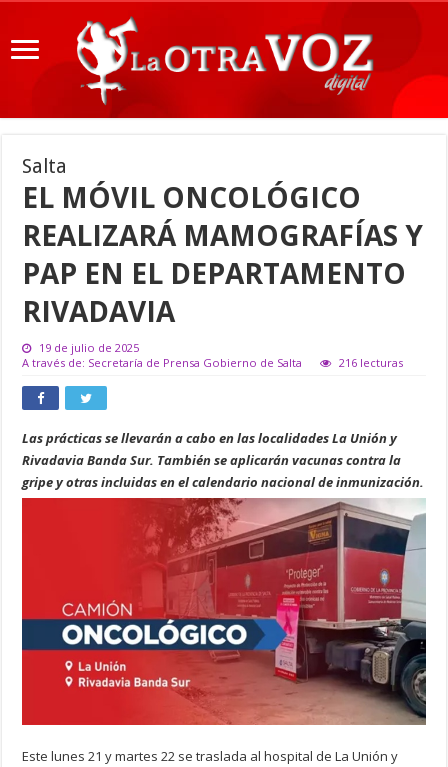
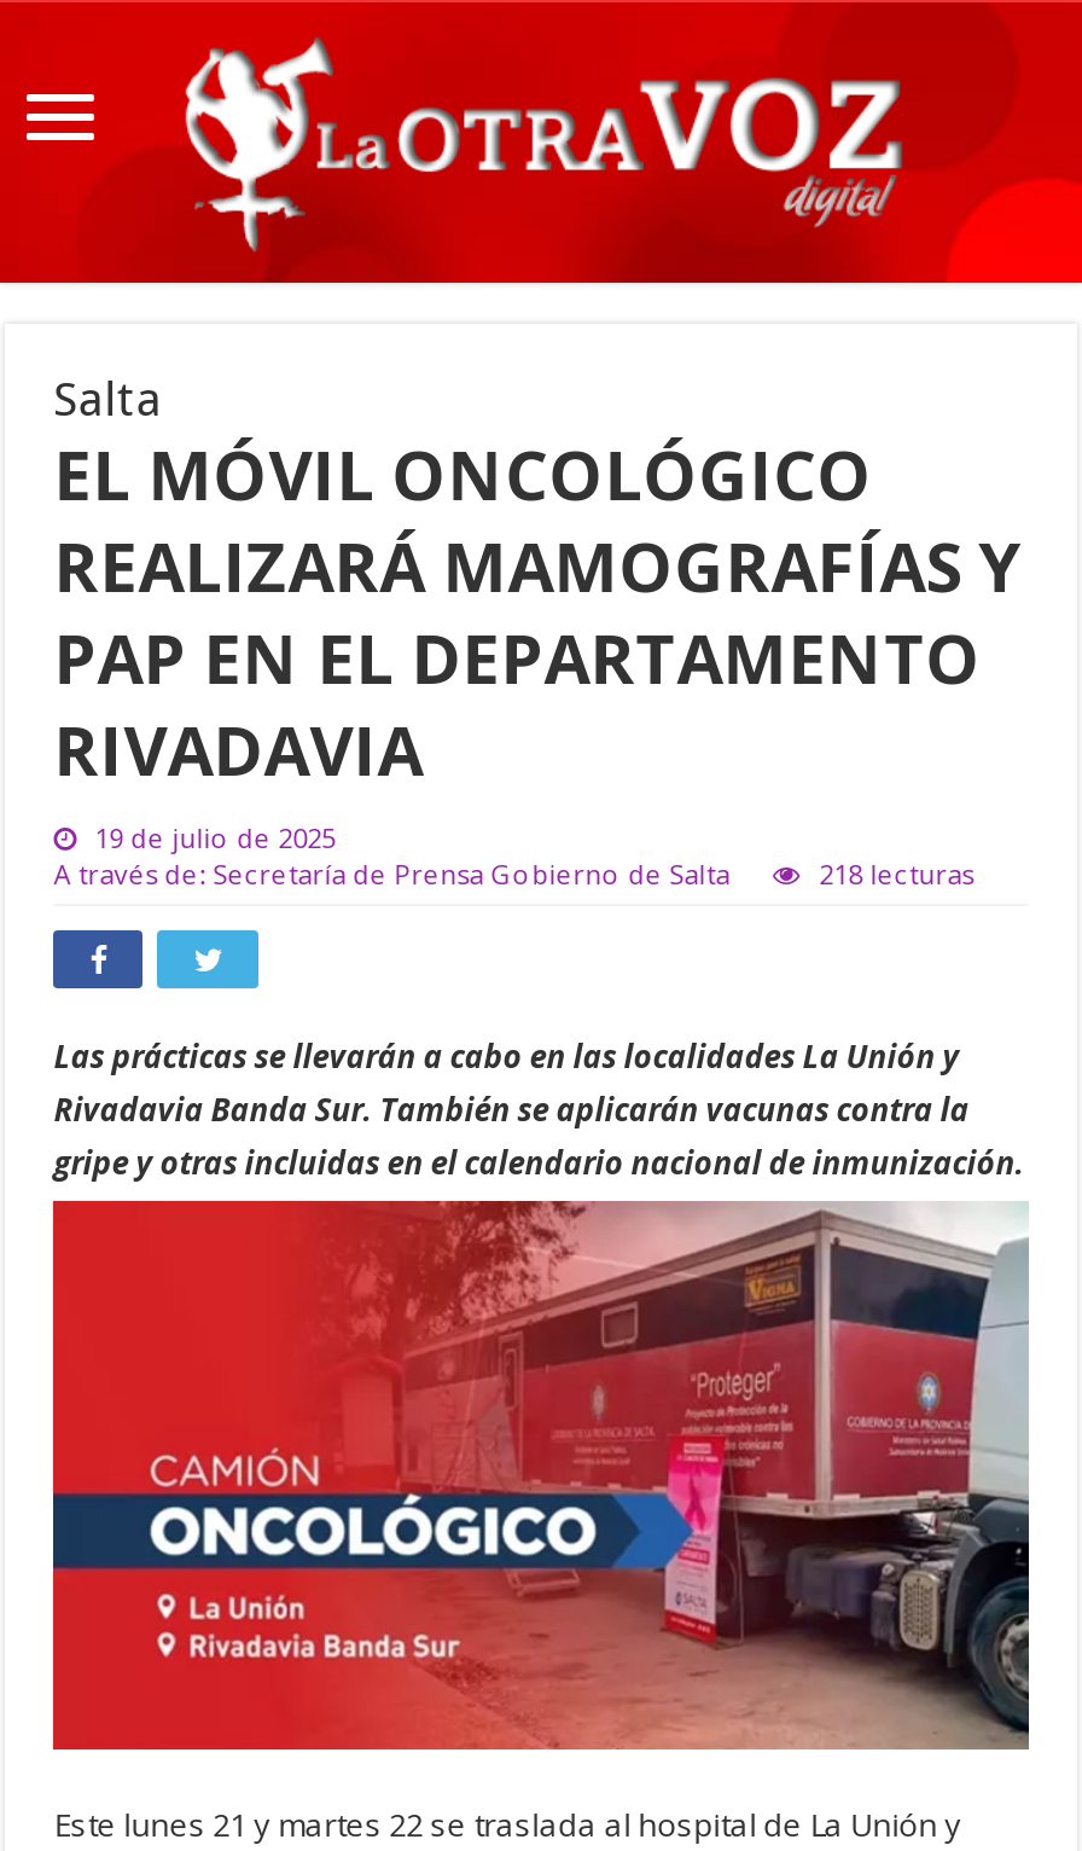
[339,355,403,370] 216 lecturas -> [819,856,974,892] 218 lecturas

